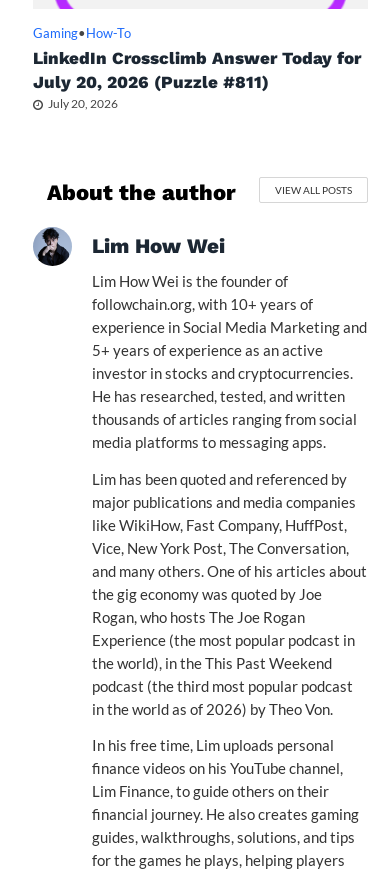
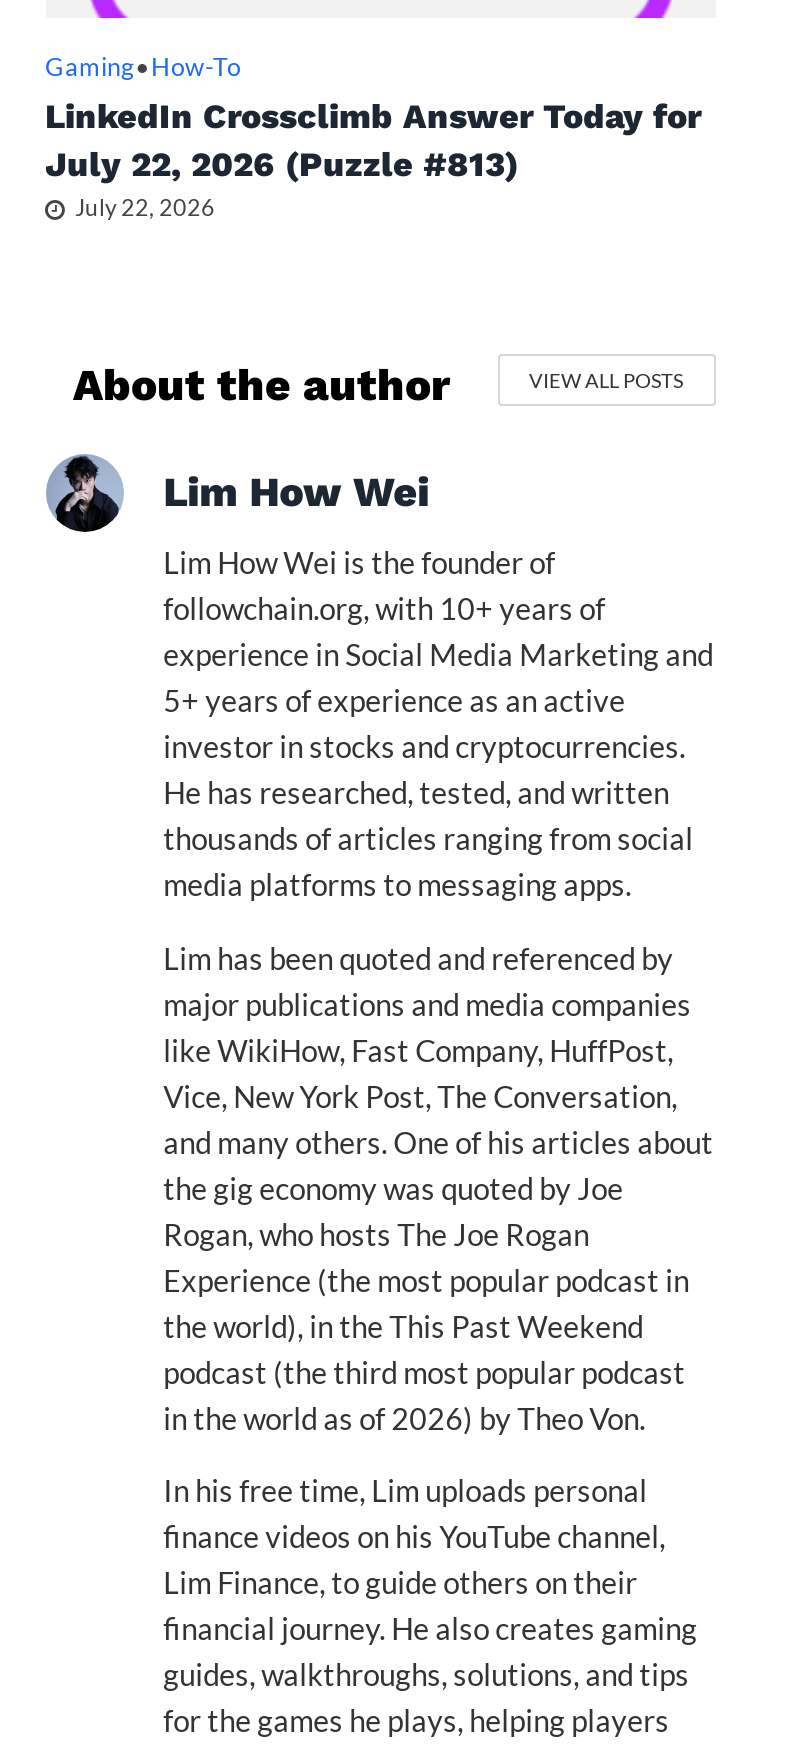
[32,72,268,92] July 20, 2026 (Puzzle #811) -> [45,144,519,184] July 22, 2026 (Puzzle #813)
[47,97,117,110] July 20, 2026 -> [75,194,215,220] July 22, 2026

